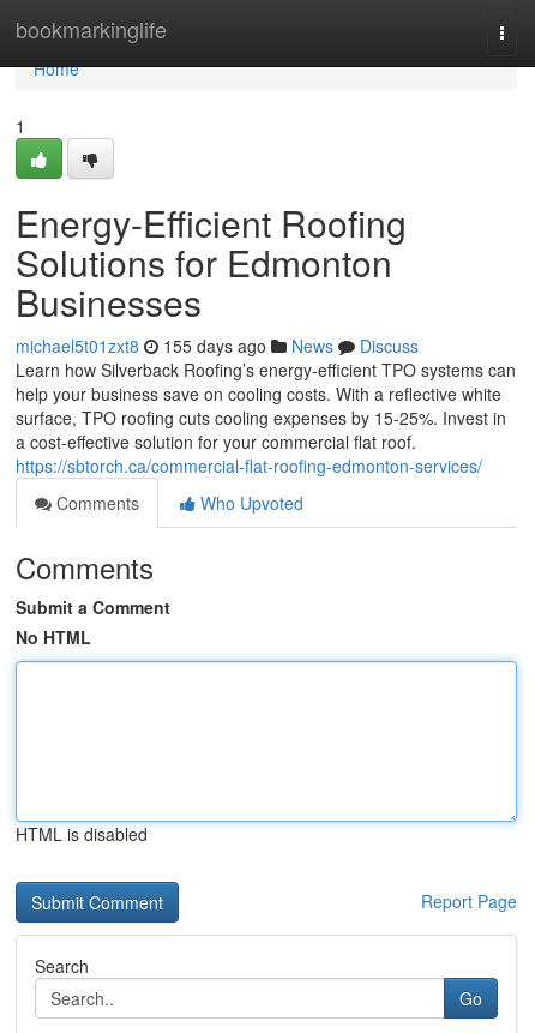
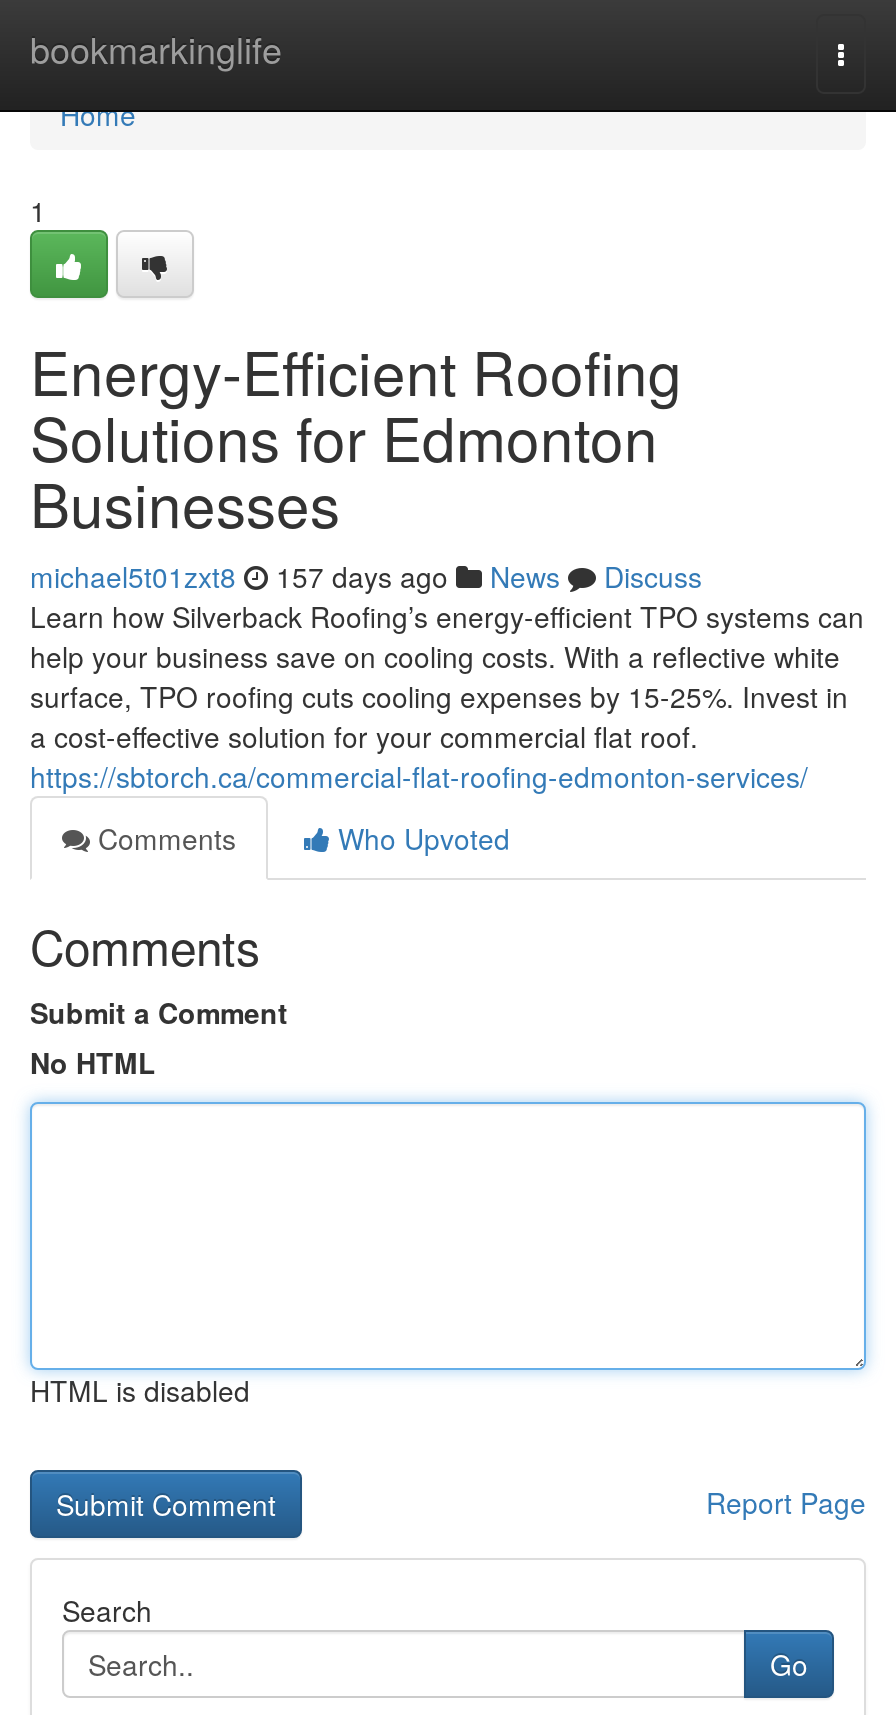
[16,334,419,358] michael5t01zxt8 155 days ago News Discuss -> [30,556,702,596] michael5t01zxt8 157 days ago News Discuss

